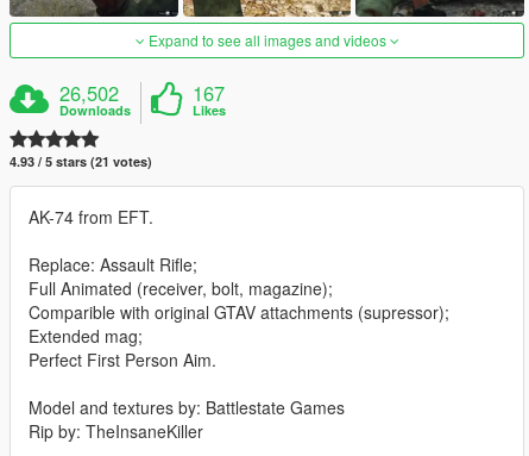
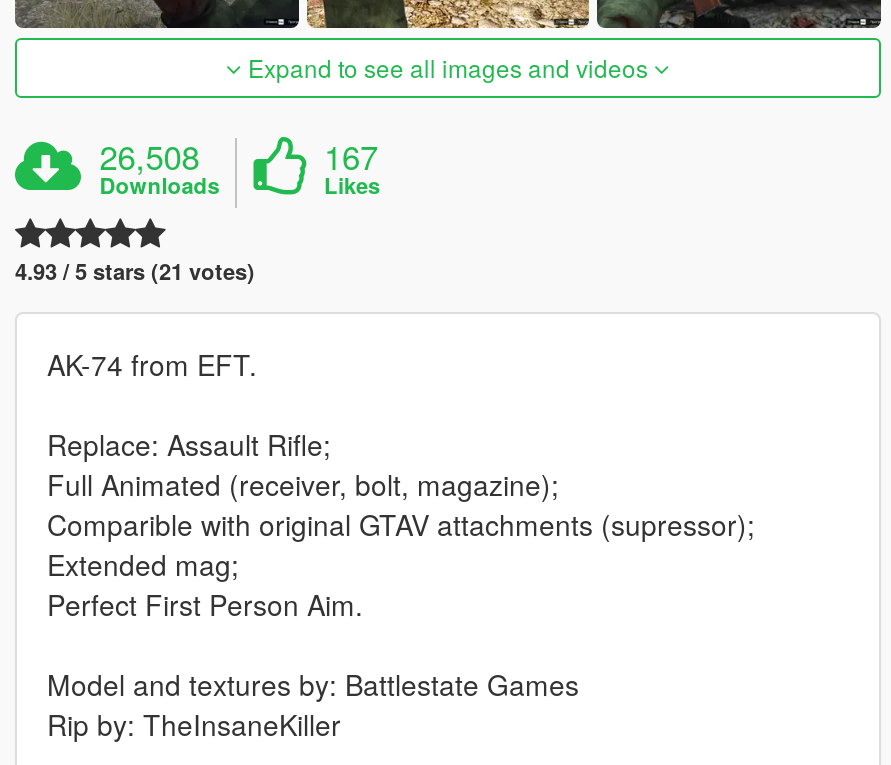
[60,79,119,107] 26,502 -> [99,132,199,180] 26,508

